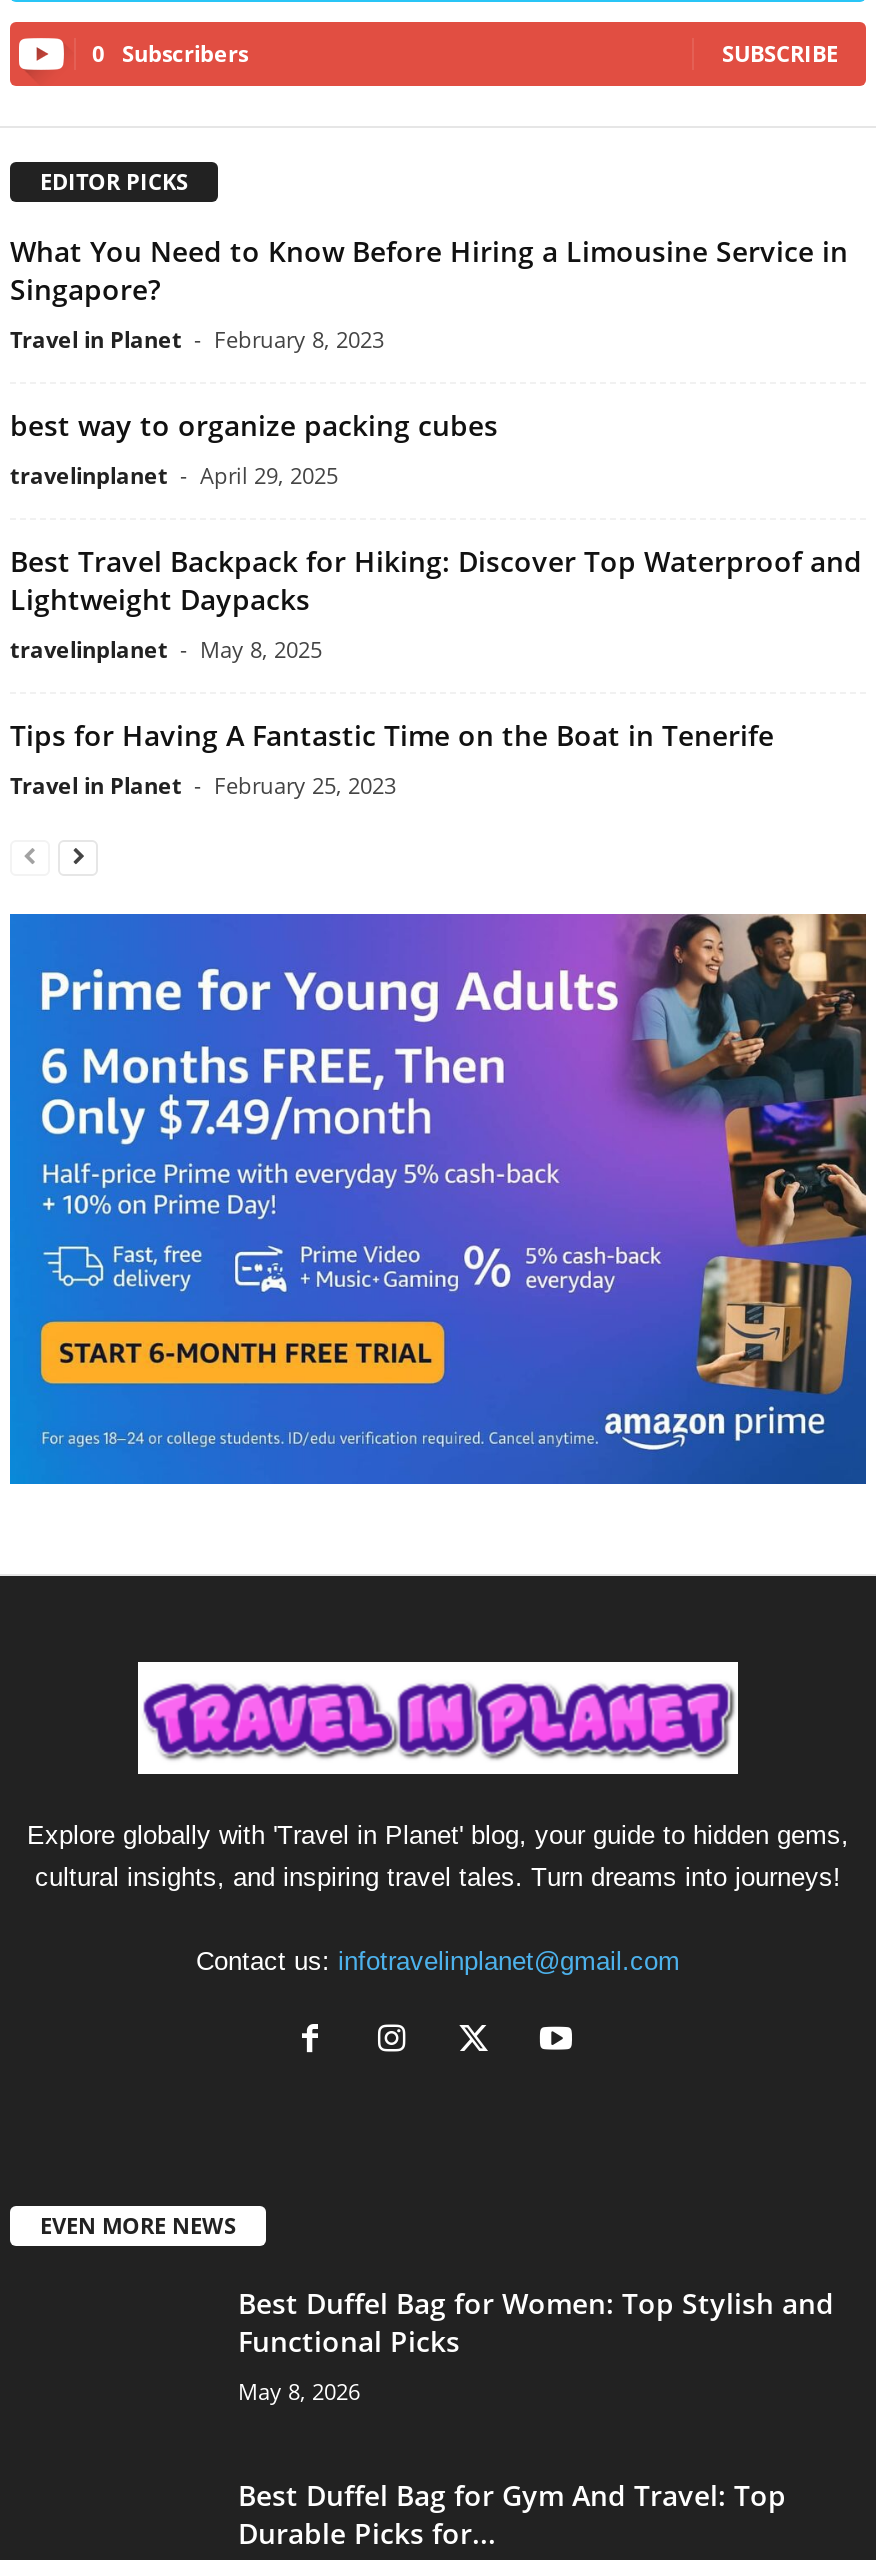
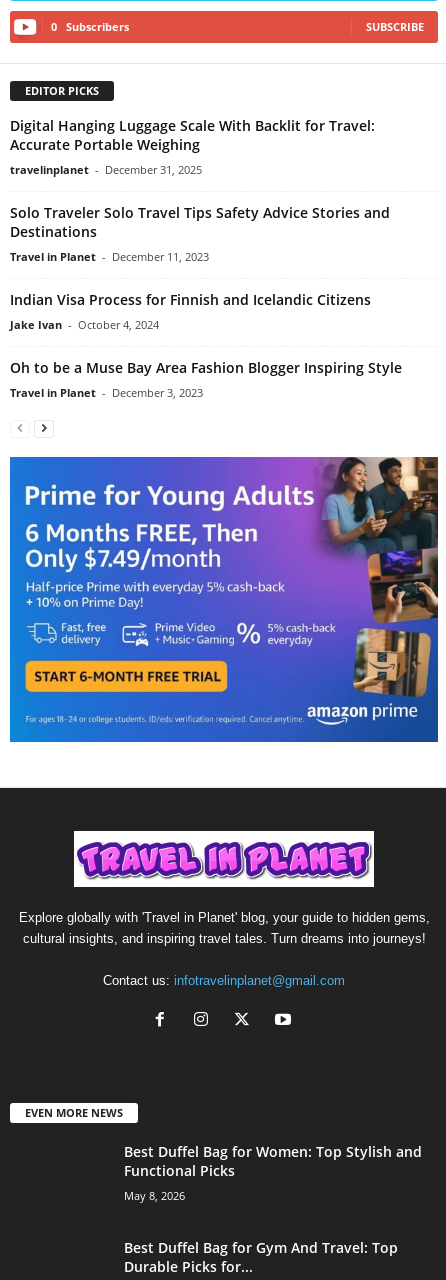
[10,232,848,354] What You Need to Know Before Hiring a Limousine Service in | Singapore? | Travel in Planet - February 8, 2023 -> [10,116,375,177] Digital Hanging Luggage Scale With Backlit for Travel: | Accurate Portable Weighing | travelinplanet - December 31, 2025
[10,406,498,490] best way to organize packing cubes | travelinplanet - April 29, 2025 -> [10,203,390,264] Solo Traveler Solo Travel Tips Safety Advice Stories and | Destinations | Travel in Planet - December 11, 2023
[10,542,862,664] Best Travel Backpack for Hiking: Discover Top Waterproof and | Lightweight Daypacks | travelinplanet - May 8, 2025 -> [10,290,371,332] Indian Visa Process for Finnish and Icelandic Citizens | Jake Ivan - October 4, 2024
[10,716,774,800] Tips for Having A Fantastic Time on the Boat in Tenerife | Travel in Planet - February 25, 2023 -> [10,358,402,400] Oh to be a Muse Bay Area Fashion Blogger Inspiring Style | Travel in Planet - December 3, 2023

